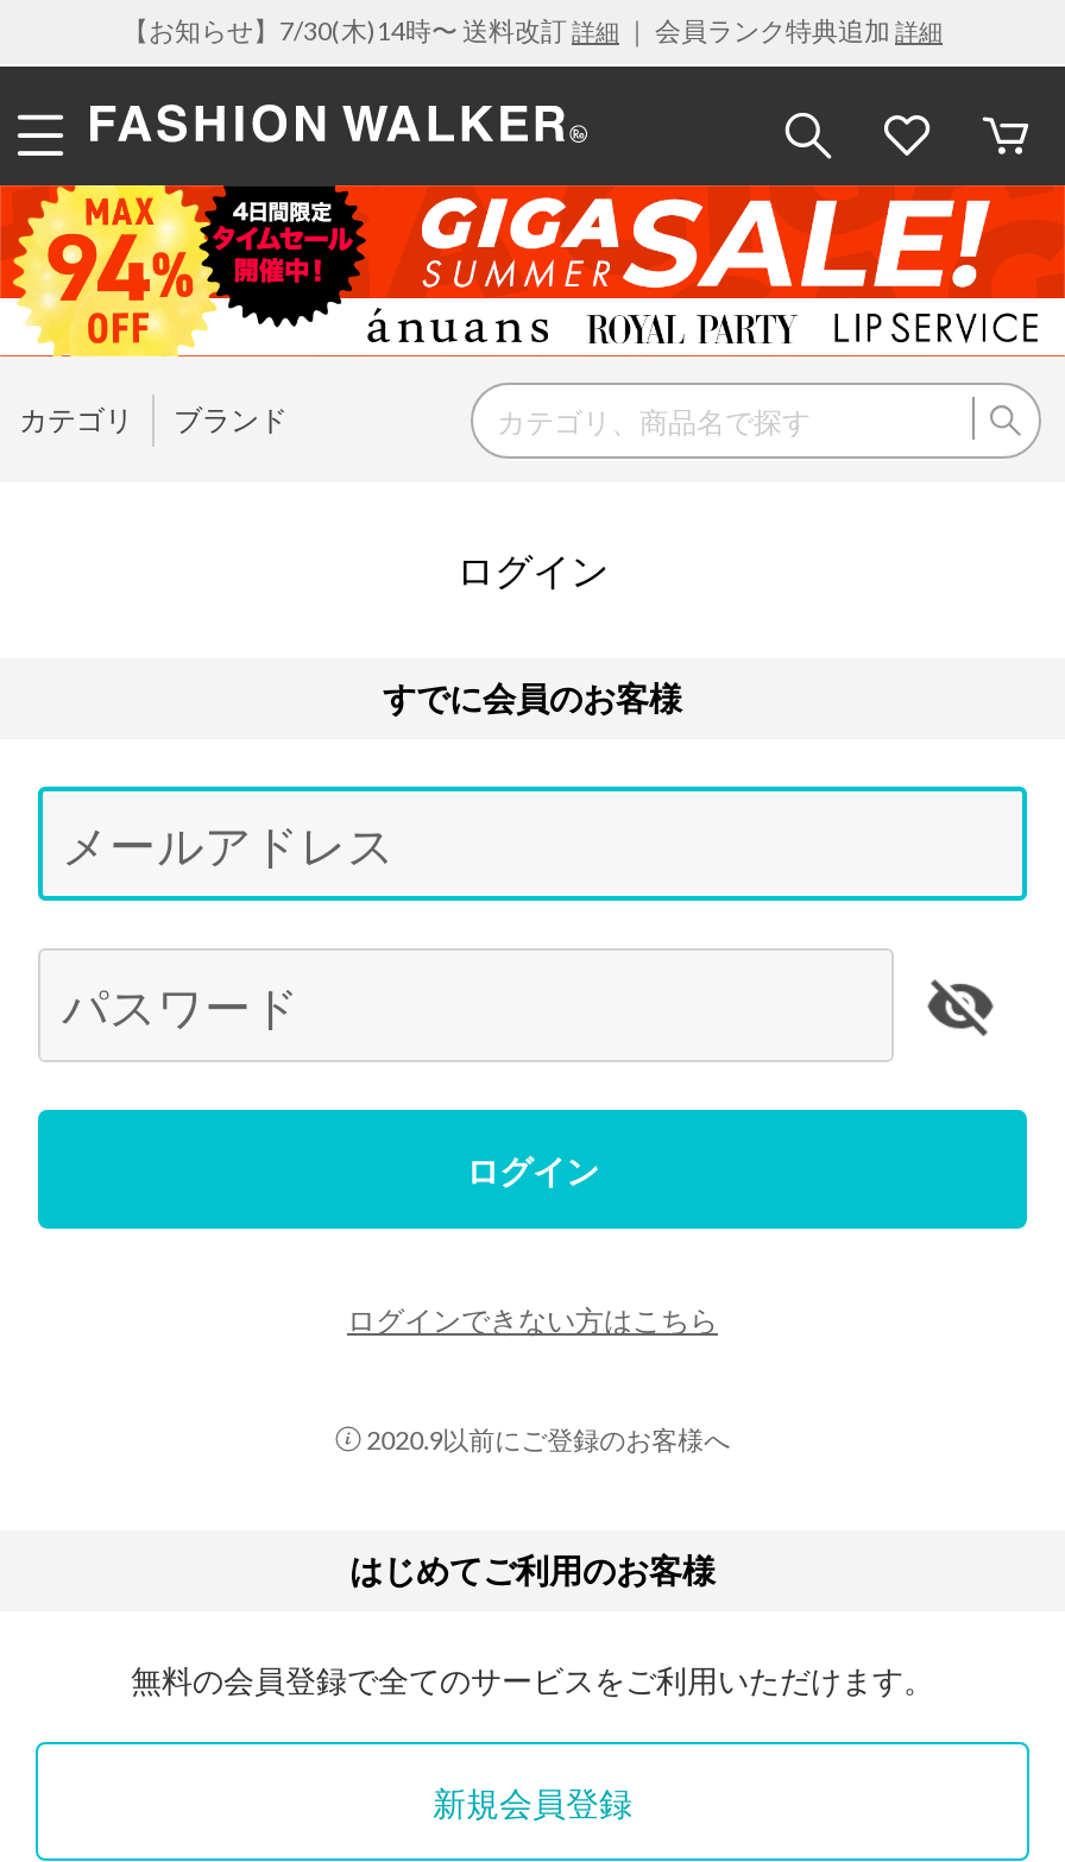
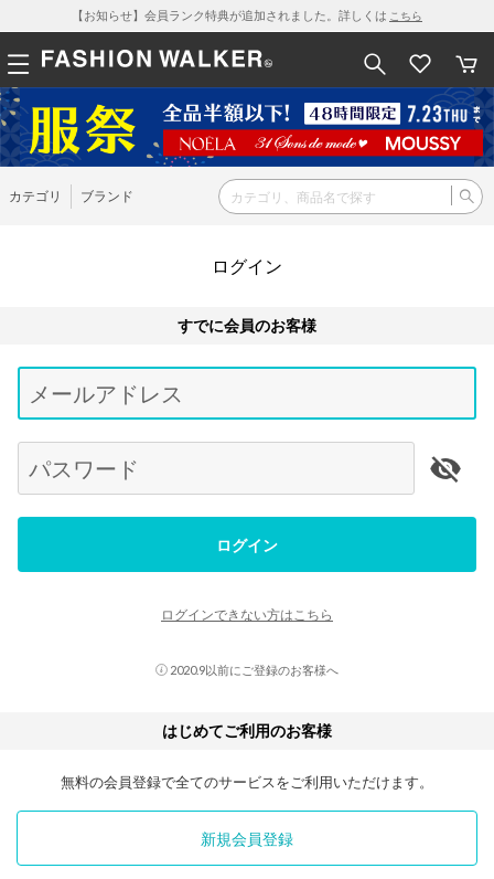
[122,14,943,45] 【お知らせ】7/30(木)14時〜 送料改訂詳細｜ 会員ランク特典追加詳細 -> [72,8,422,22] 【お知らせ】会員ランク特典が追加されました。詳しくはこちら
[7,183,1058,359] [image] -> [3,87,491,168] [image]

